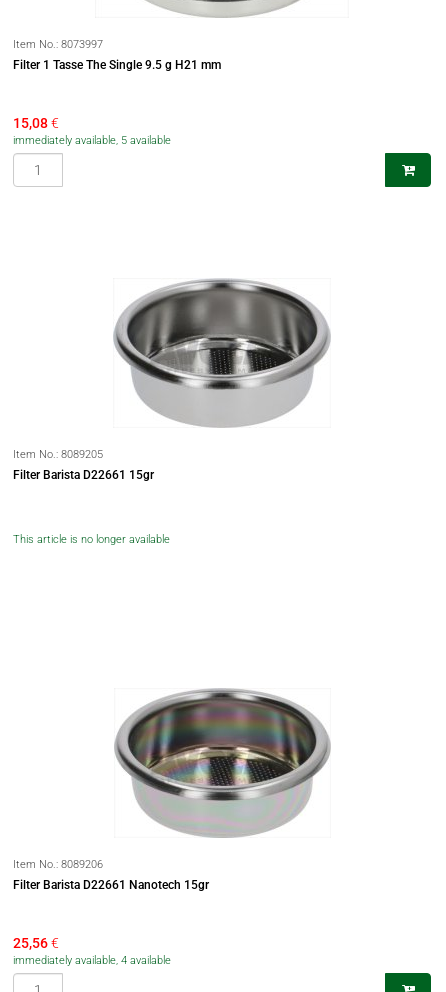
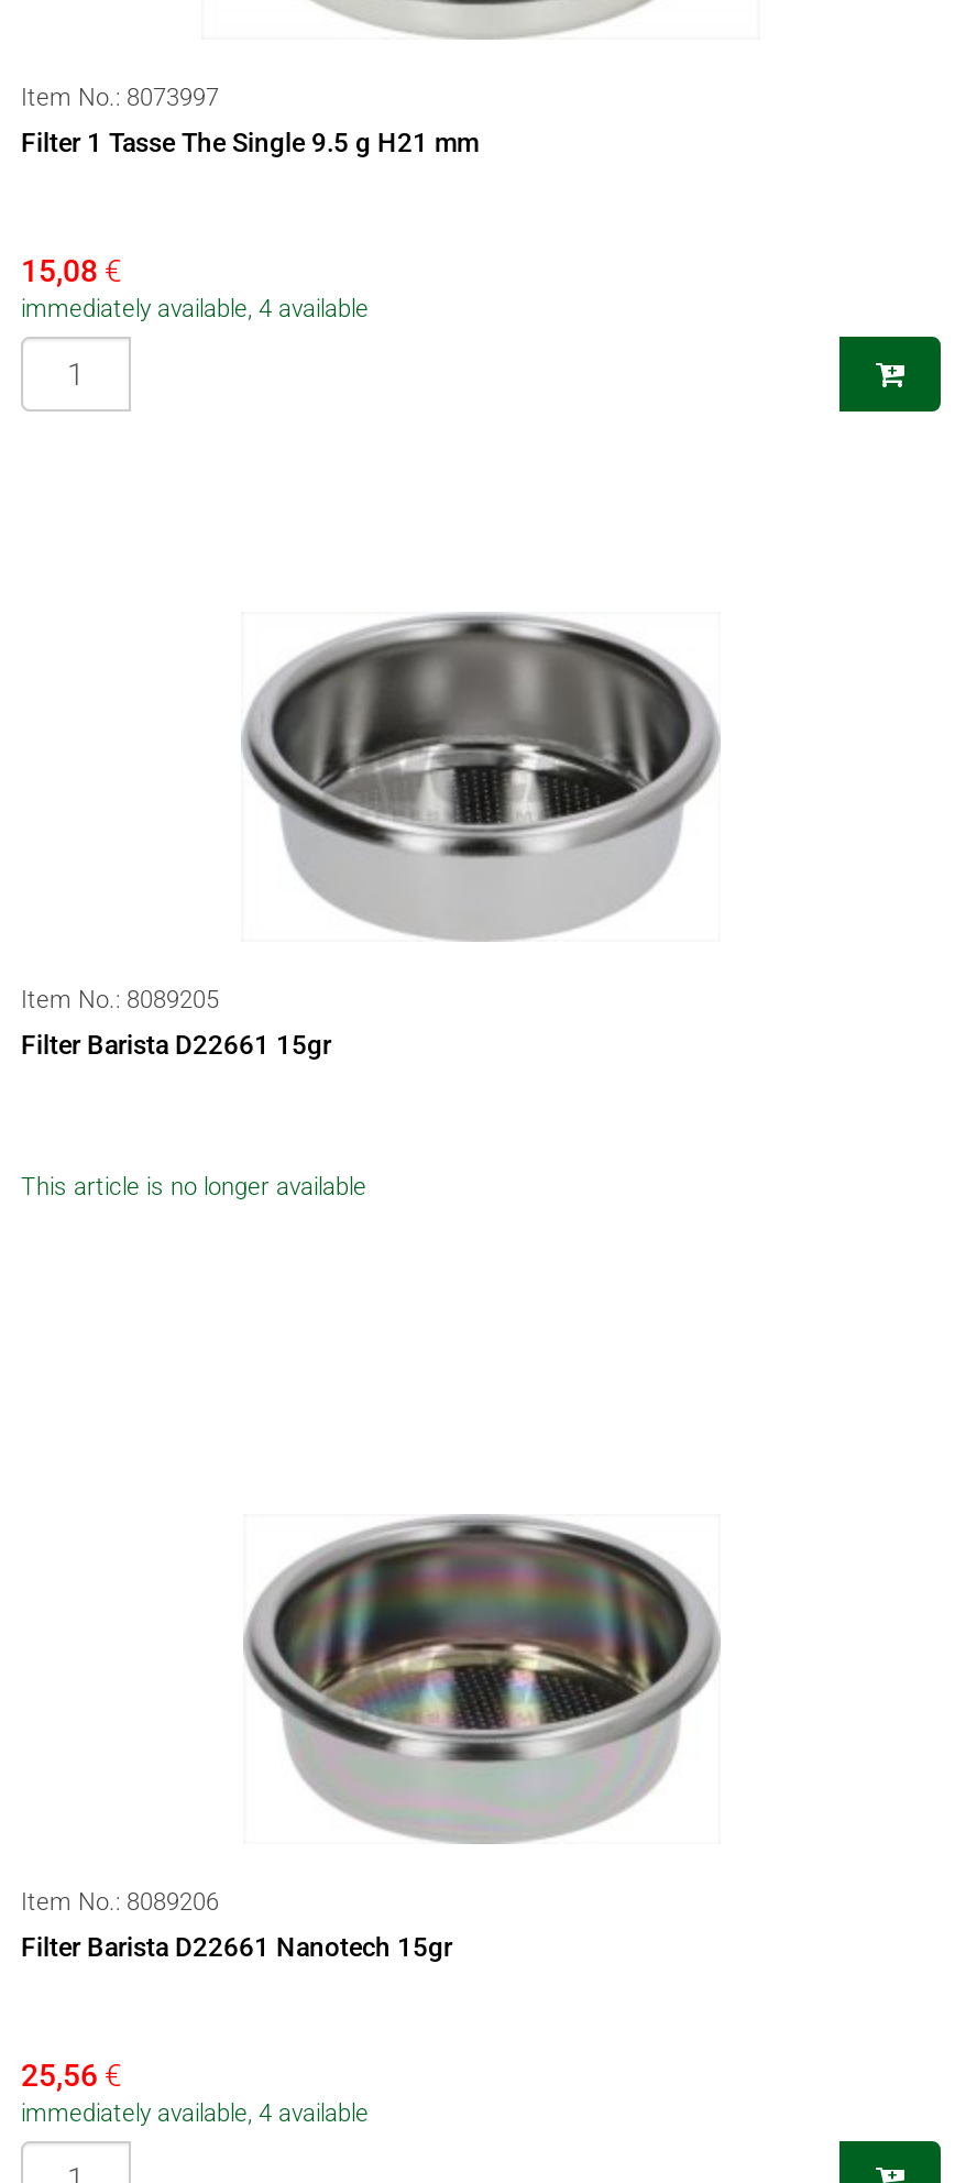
[13,134,171,147] immediately available, 5 available -> [21,295,369,323] immediately available, 4 available

